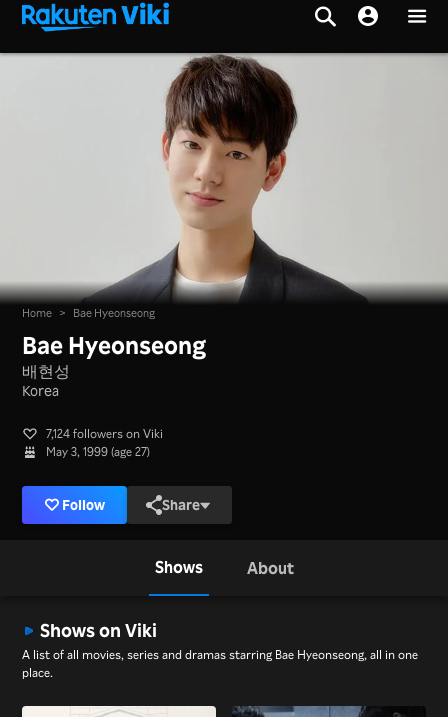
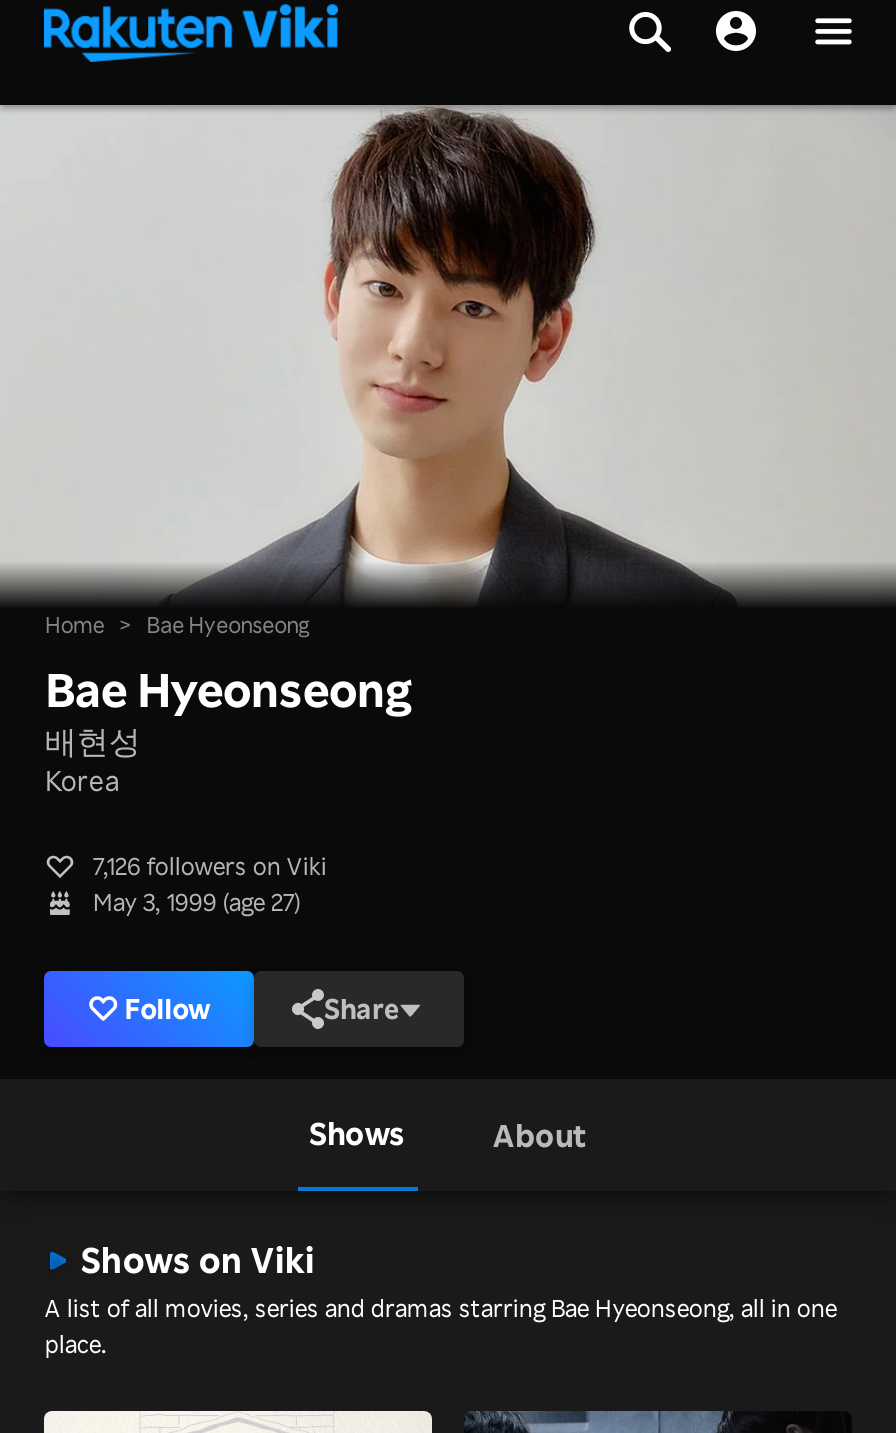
[46,426,163,441] 7,124 followers on Viki -> [93,851,327,881] 7,126 followers on Viki

